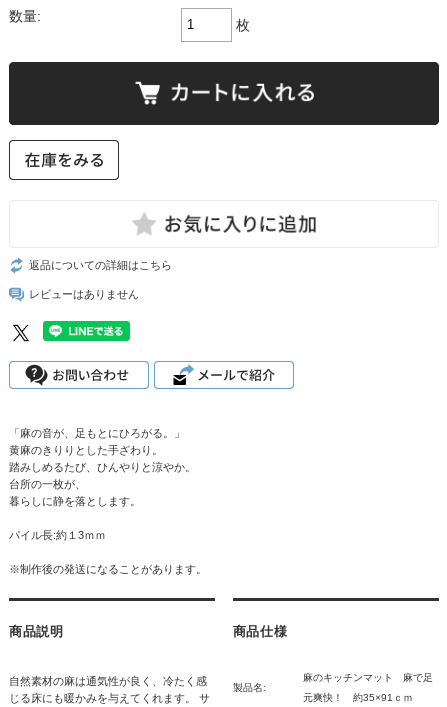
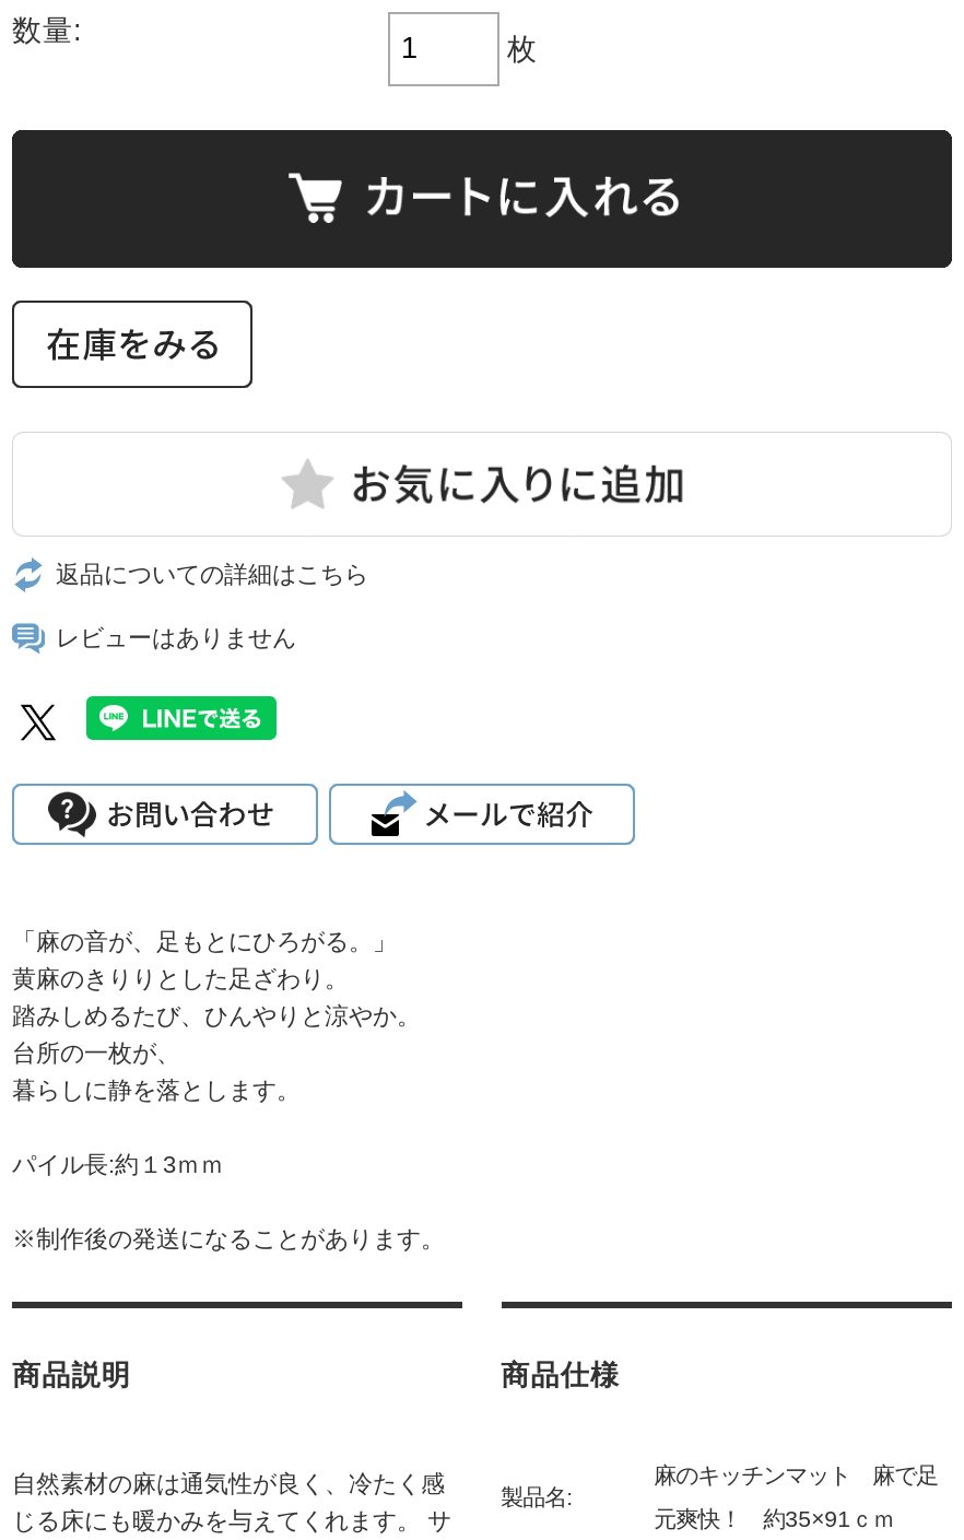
[9,444,163,456] 黄麻のきりりとした手ざわり。 -> [12,964,349,991] 黄麻のきりりとした足ざわり。

